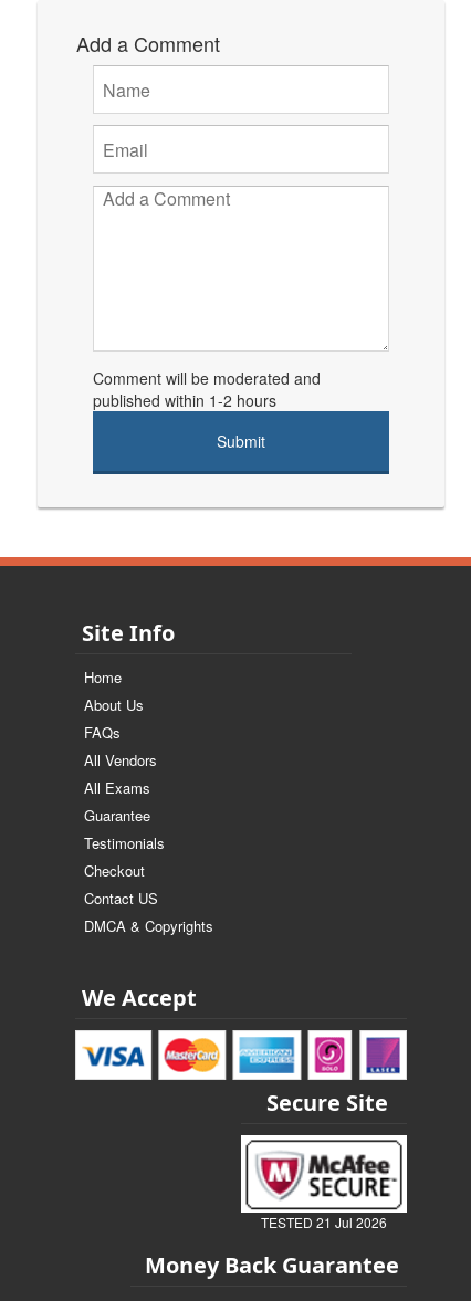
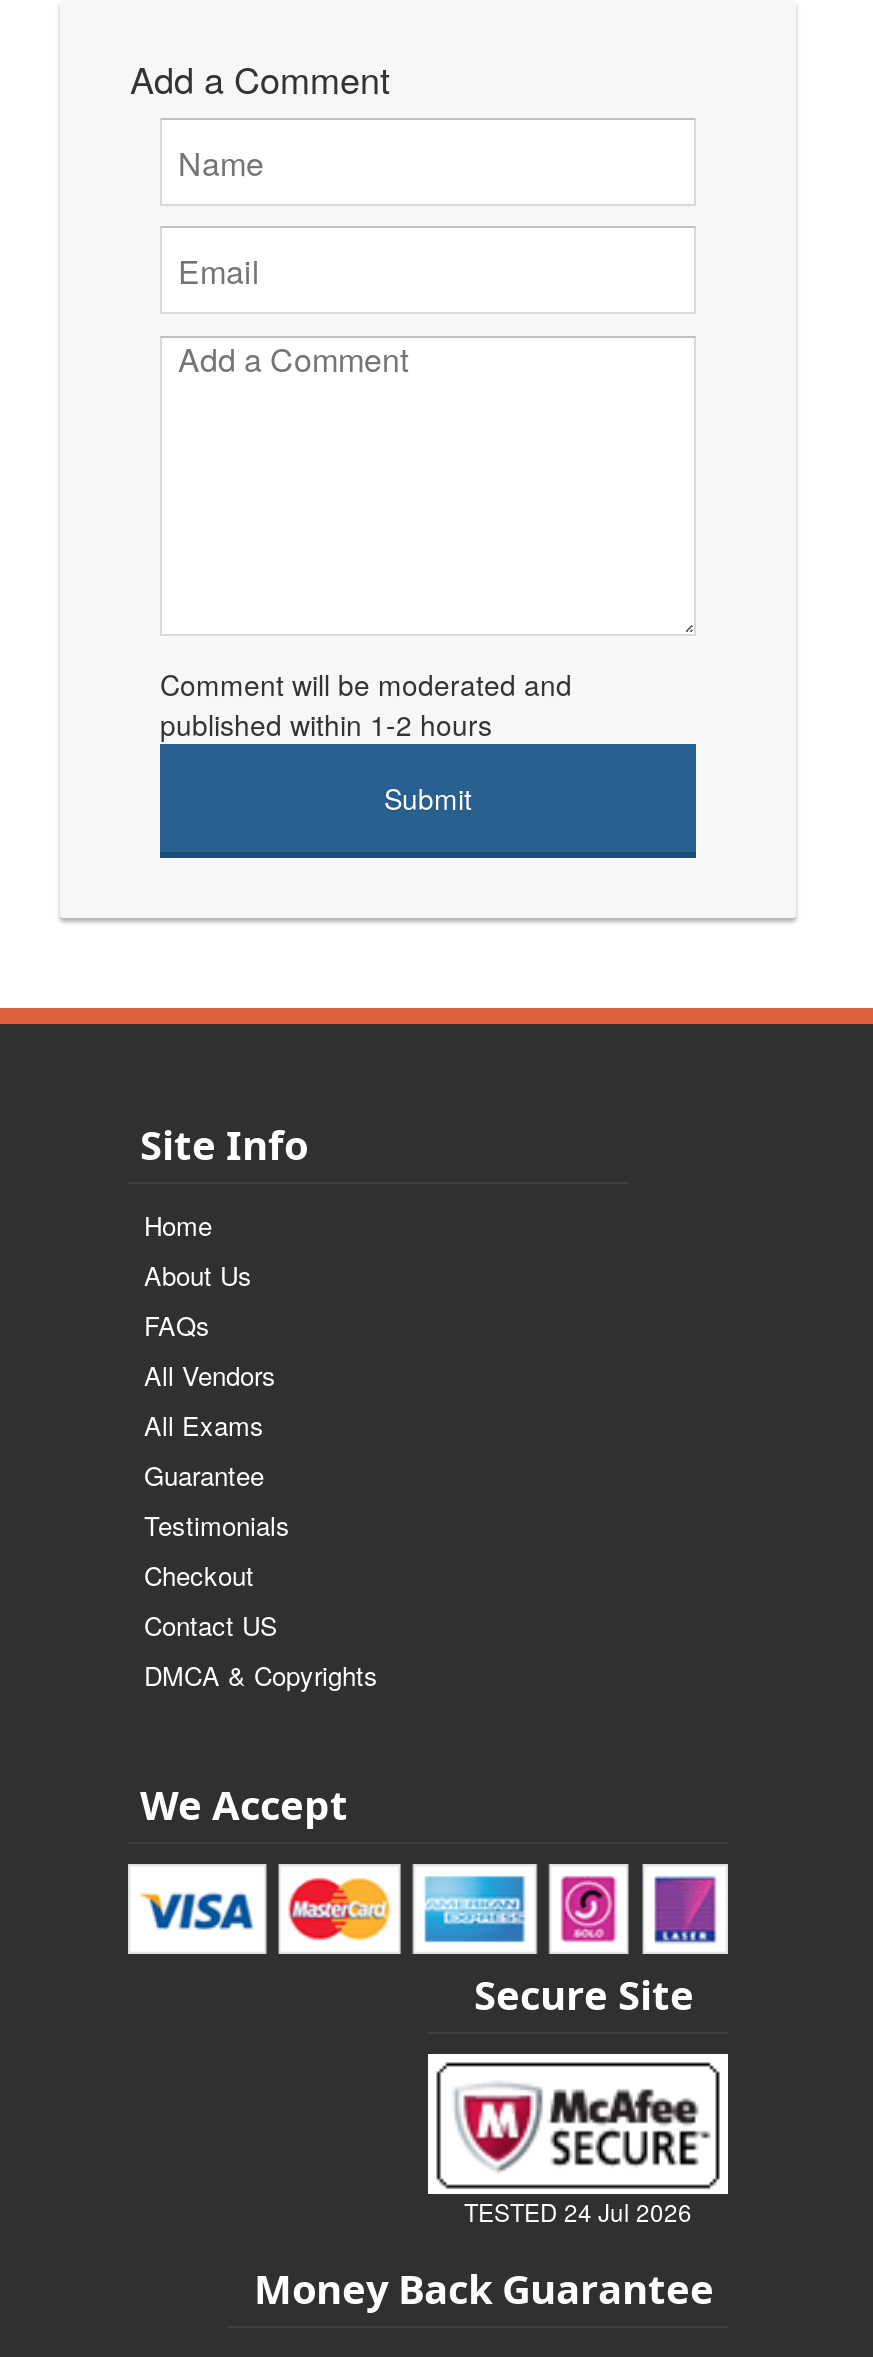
[261,1213,387,1232] TESTED 21 Jul 2026 -> [464,2194,692,2228] TESTED 24 Jul 2026

